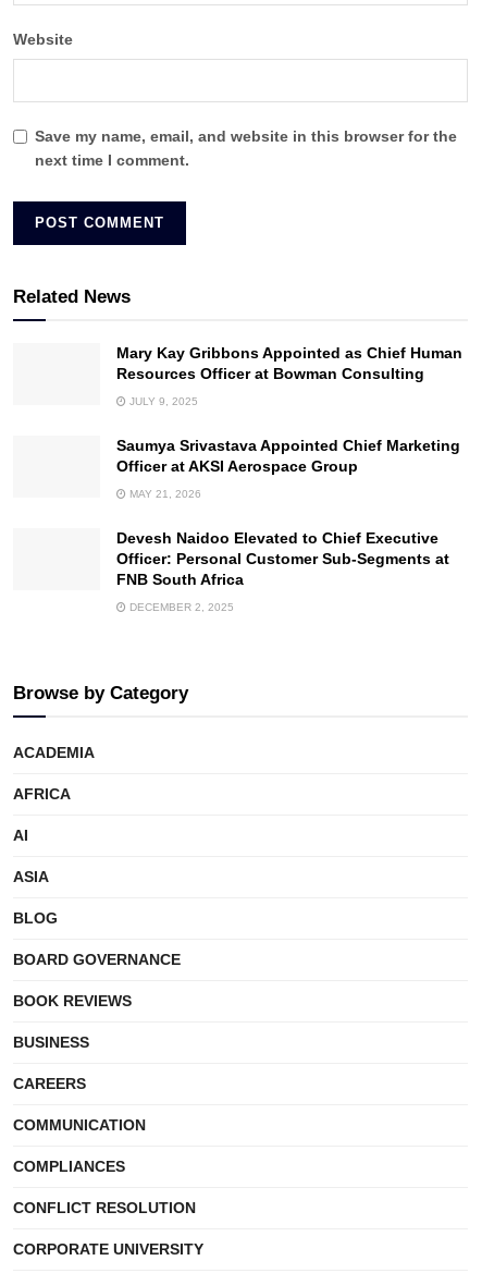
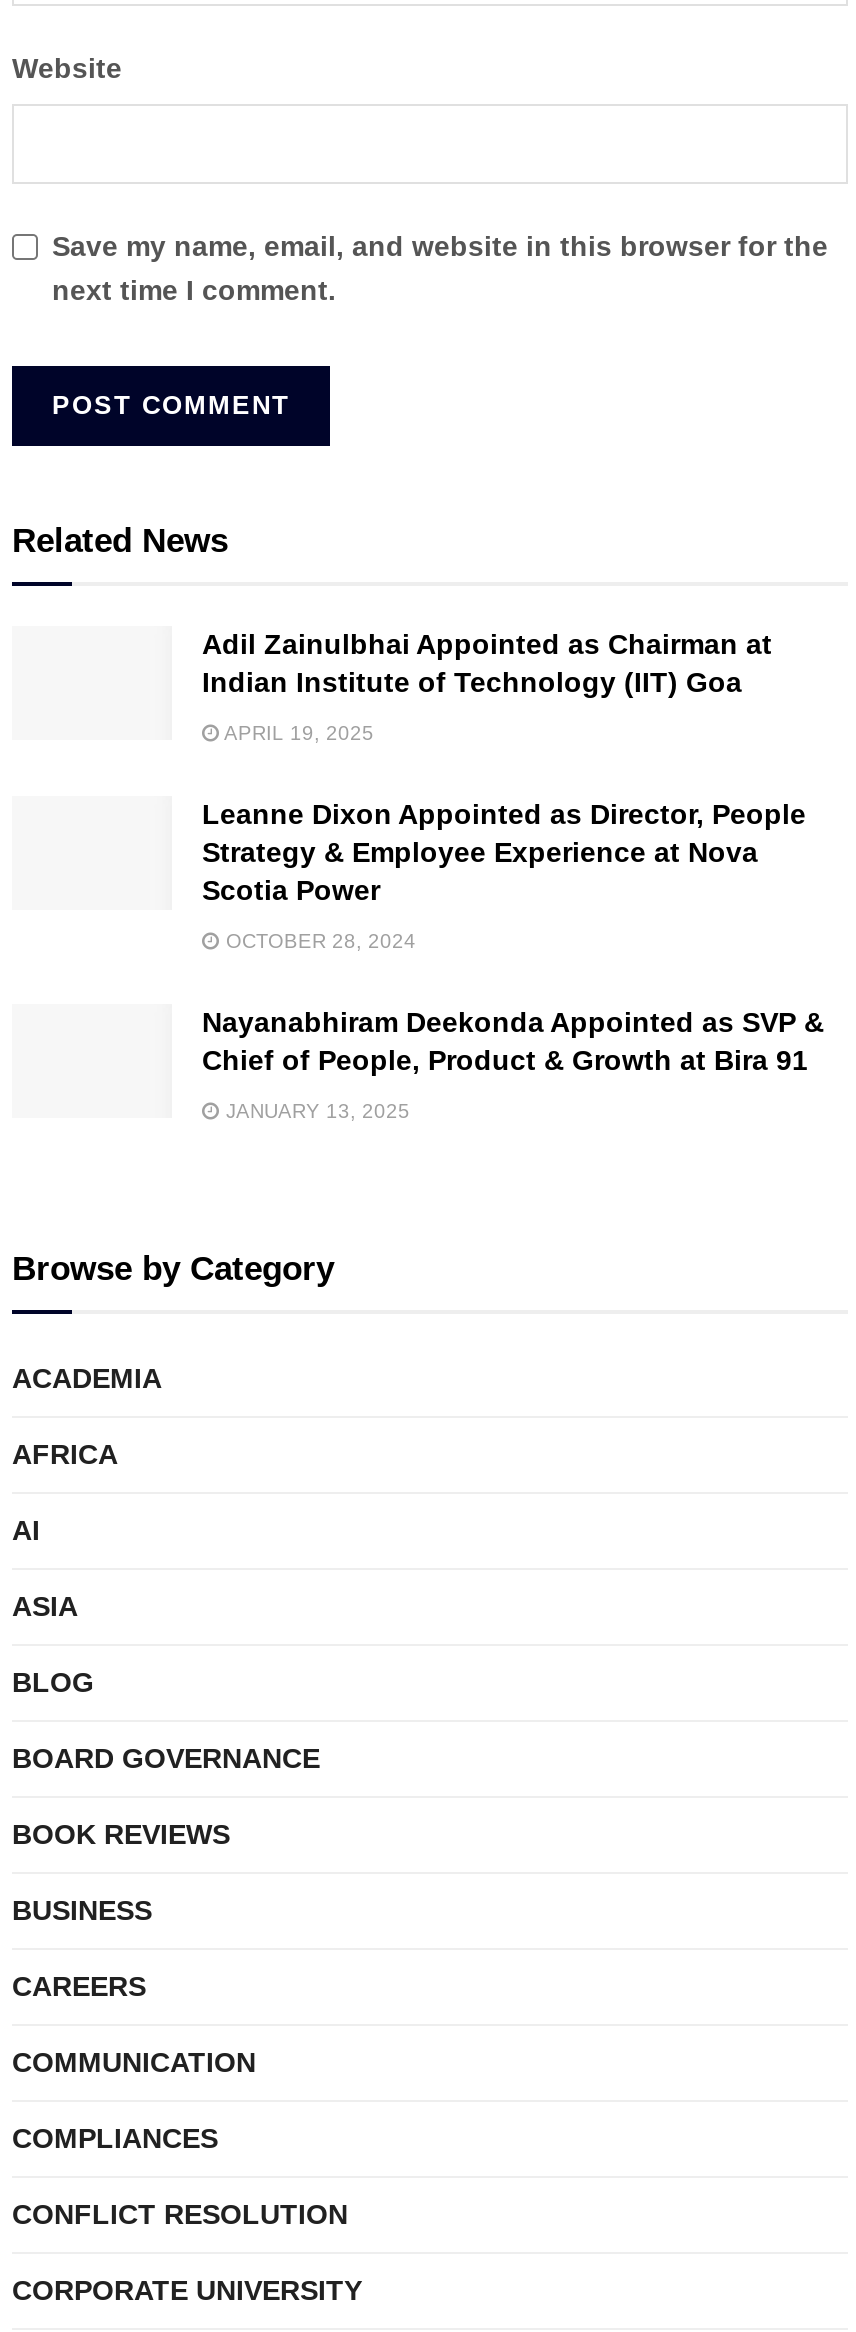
[116,344,462,382] Mary Kay Gribbons Appointed as Chief Human | Resources Officer at Bowman Consulting -> [202,628,772,698] Adil Zainulbhai Appointed as Chairman at | Indian Institute of Technology (IIT) Goa
[126,395,198,407] JULY 9, 2025 -> [220,722,374,744] APRIL 19, 2025
[116,436,460,475] Saumya Srivastava Appointed Chief Marketing | Officer at AKSI Aerospace Group -> [202,798,806,906] Leanne Dixon Appointed as Director, People | Strategy & Employee Experience at Nova | Scotia Power
[126,488,201,500] MAY 21, 2026 -> [220,930,416,952] OCTOBER 28, 2024
[116,529,449,588] Devesh Naidoo Elevated to Chief Executive | Officer: Personal Customer Sub-Segments at | FNB South Africa -> [202,1006,824,1076] Nayanabhiram Deekonda Appointed as SVP & | Chief of People, Product & Growth at Bira 91
[126,601,234,613] DECEMBER 2, 2025 -> [220,1100,410,1122] JANUARY 13, 2025

